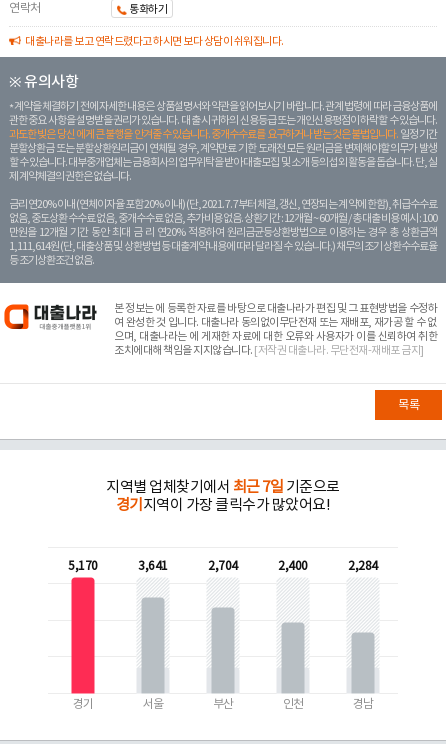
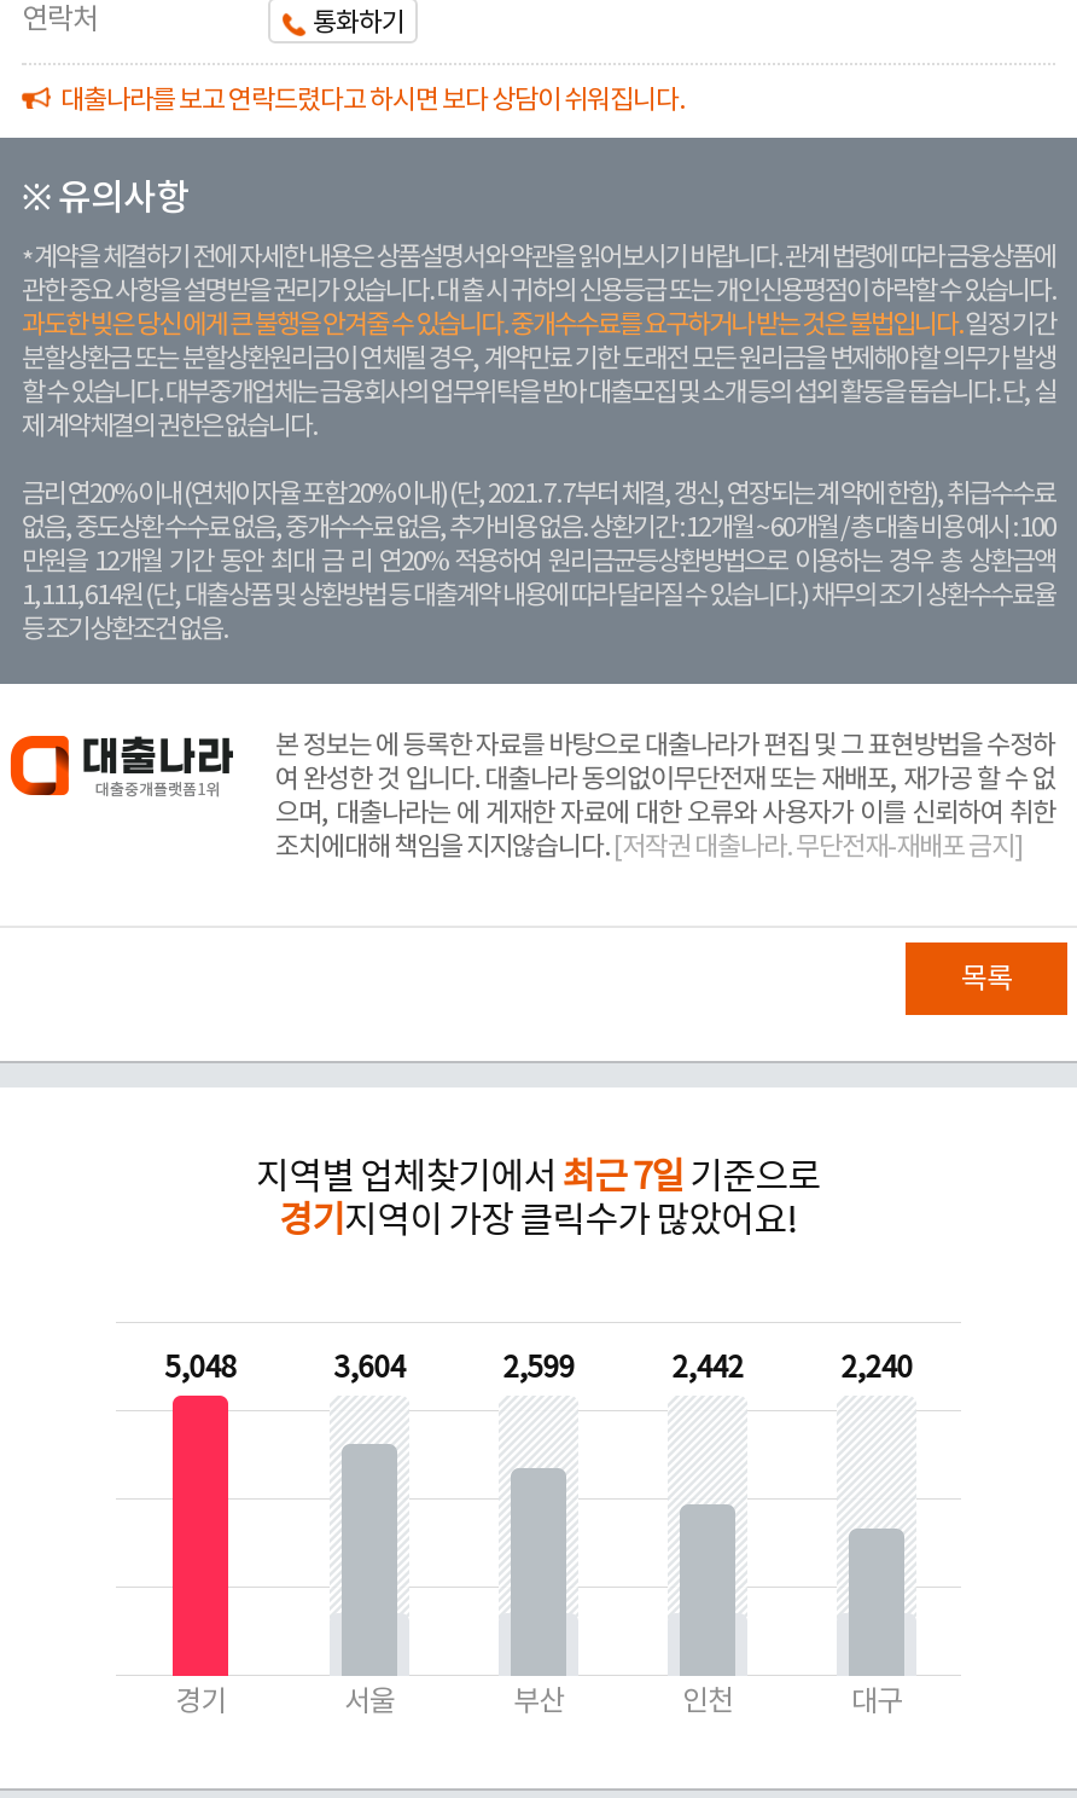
[68,560,98,573] 5,170 -> [165,1353,236,1385] 5,048
[138,560,168,573] 3,641 -> [334,1353,405,1385] 3,604
[208,560,238,573] 2,704 -> [503,1353,574,1385] 2,599
[278,560,308,573] 2,400 -> [672,1353,743,1385] 2,442
[348,560,378,573] 2,284 -> [841,1353,912,1385] 2,240
[352,698,373,711] 경남 -> [851,1687,902,1718] 대구

